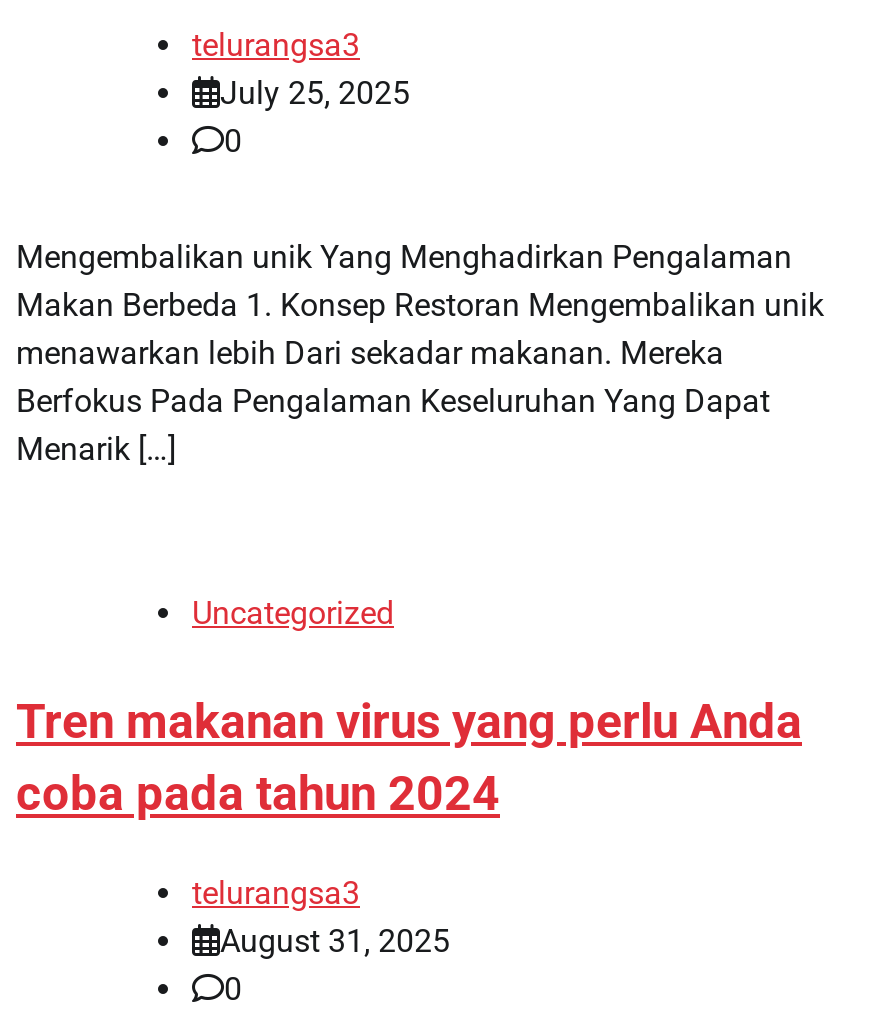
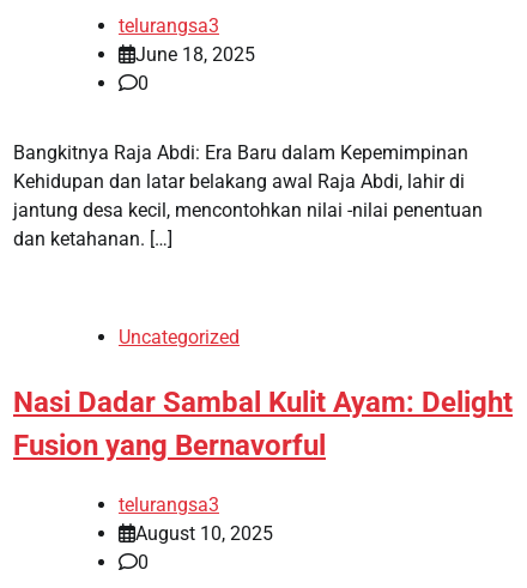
[220,73,410,111] July 25, 2025 -> [135,43,255,65] June 18, 2025
[16,237,824,467] Mengembalikan unik Yang Menghadirkan Pengalaman | Makan Berbeda 1. Konsep Restoran Mengembalikan unik | menawarkan lebih Dari sekadar makanan. Mereka | Berfokus Pada Pengalaman Keseluruhan Yang Dapat | Menarik […] -> [13,141,483,250] Bangkitnya Raja Abdi: Era Baru dalam Kepemimpinan | Kehidupan dan latar belakang awal Raja Abdi, lahir di | jantung desa kecil, mencontohkan nilai -nilai penentuan | dan ketahanan. […]
[16,693,802,821] Tren makanan virus yang perlu Anda | coba pada tahun 2024 -> [13,385,513,462] Nasi Dadar Sambal Kulit Ayam: Delight | Fusion yang Bernavorful
[220,921,450,959] August 31, 2025 -> [135,522,273,544] August 10, 2025

